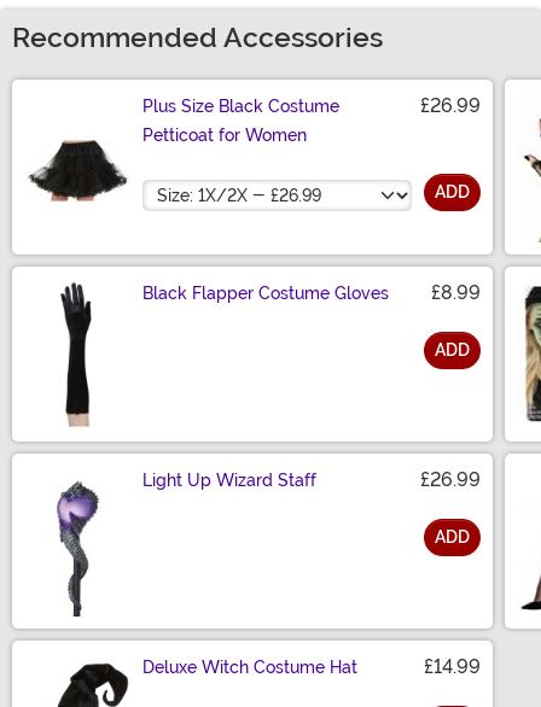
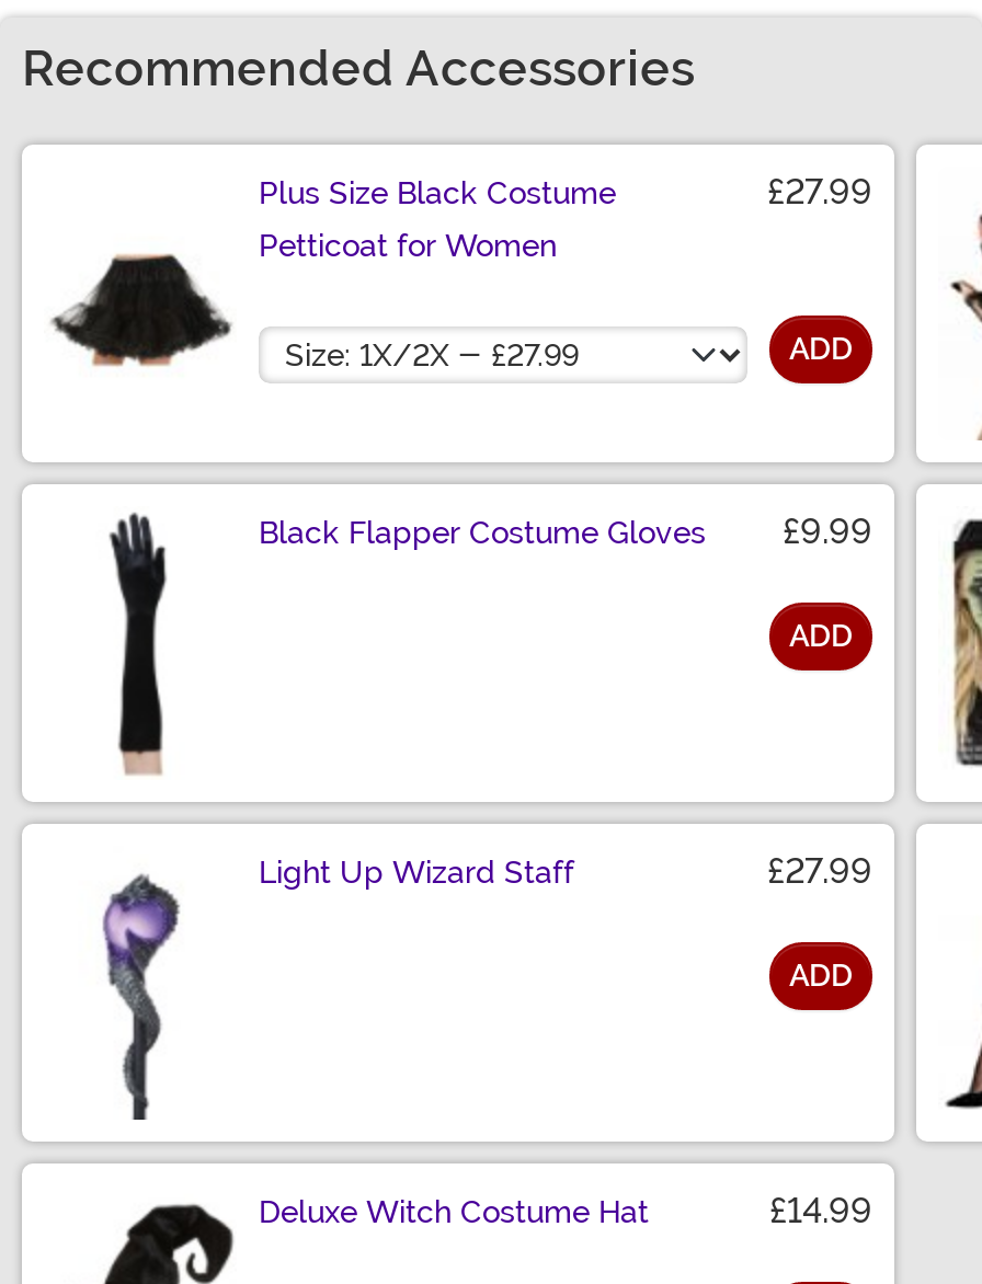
[420,95,481,118] £26.99 -> [767,172,872,213] £27.99
[431,282,481,305] £8.99 -> [783,511,872,553] £9.99
[420,469,481,492] £26.99 -> [767,851,872,893] £27.99

